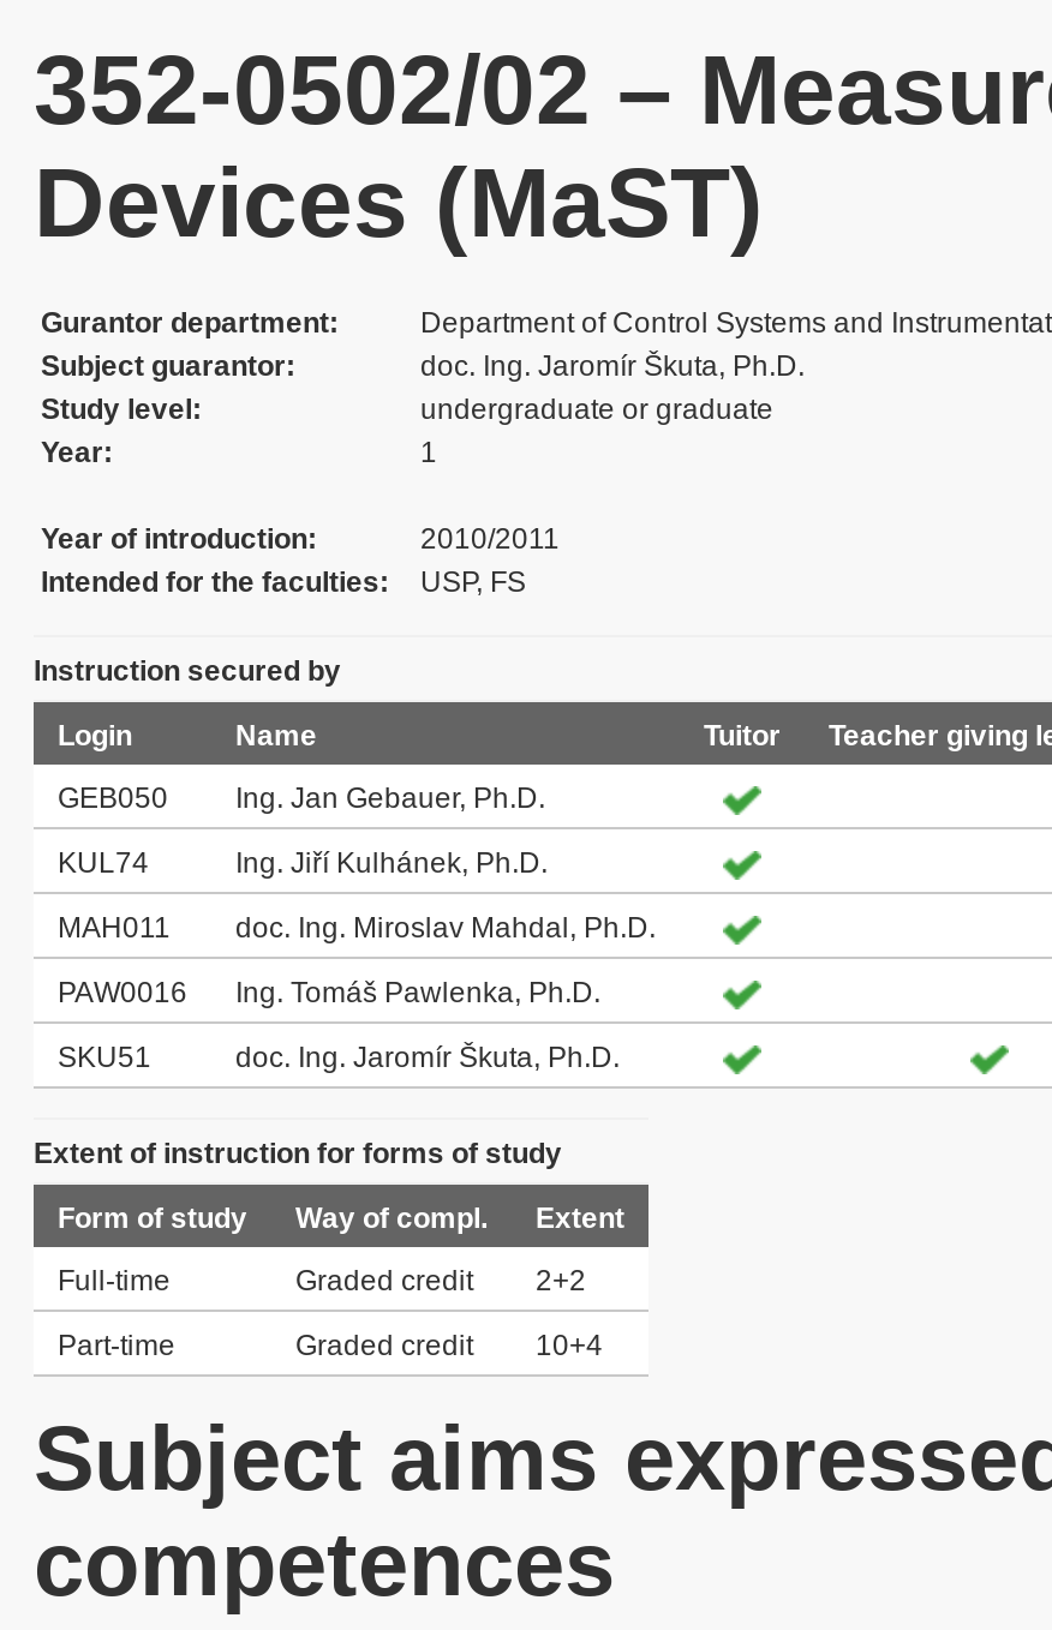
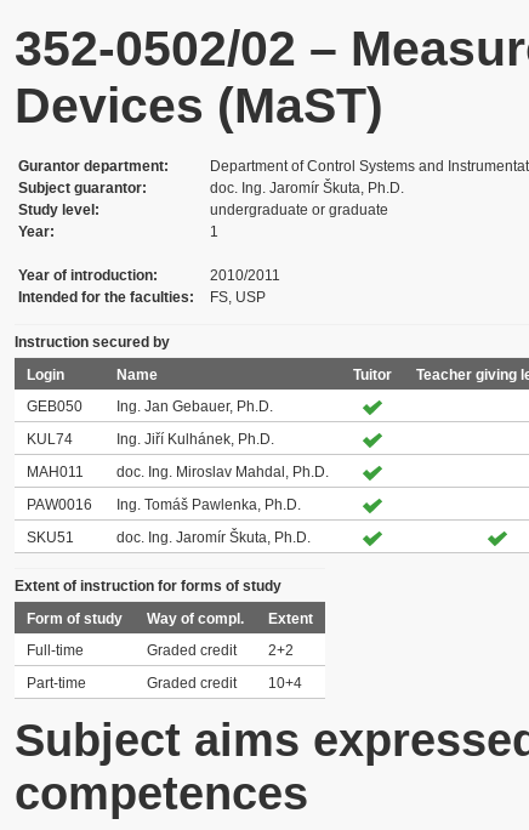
[420,566,526,599] USP, FS -> [210,289,266,306] FS, USP

